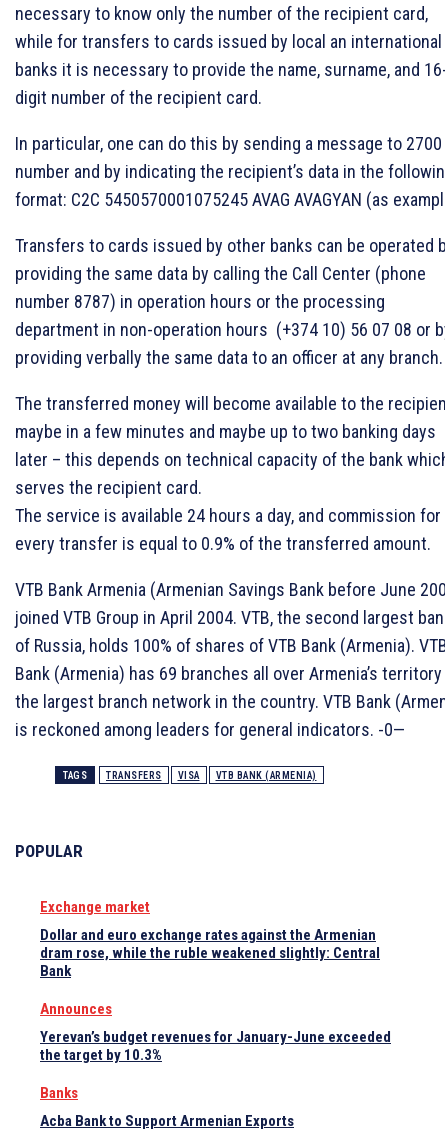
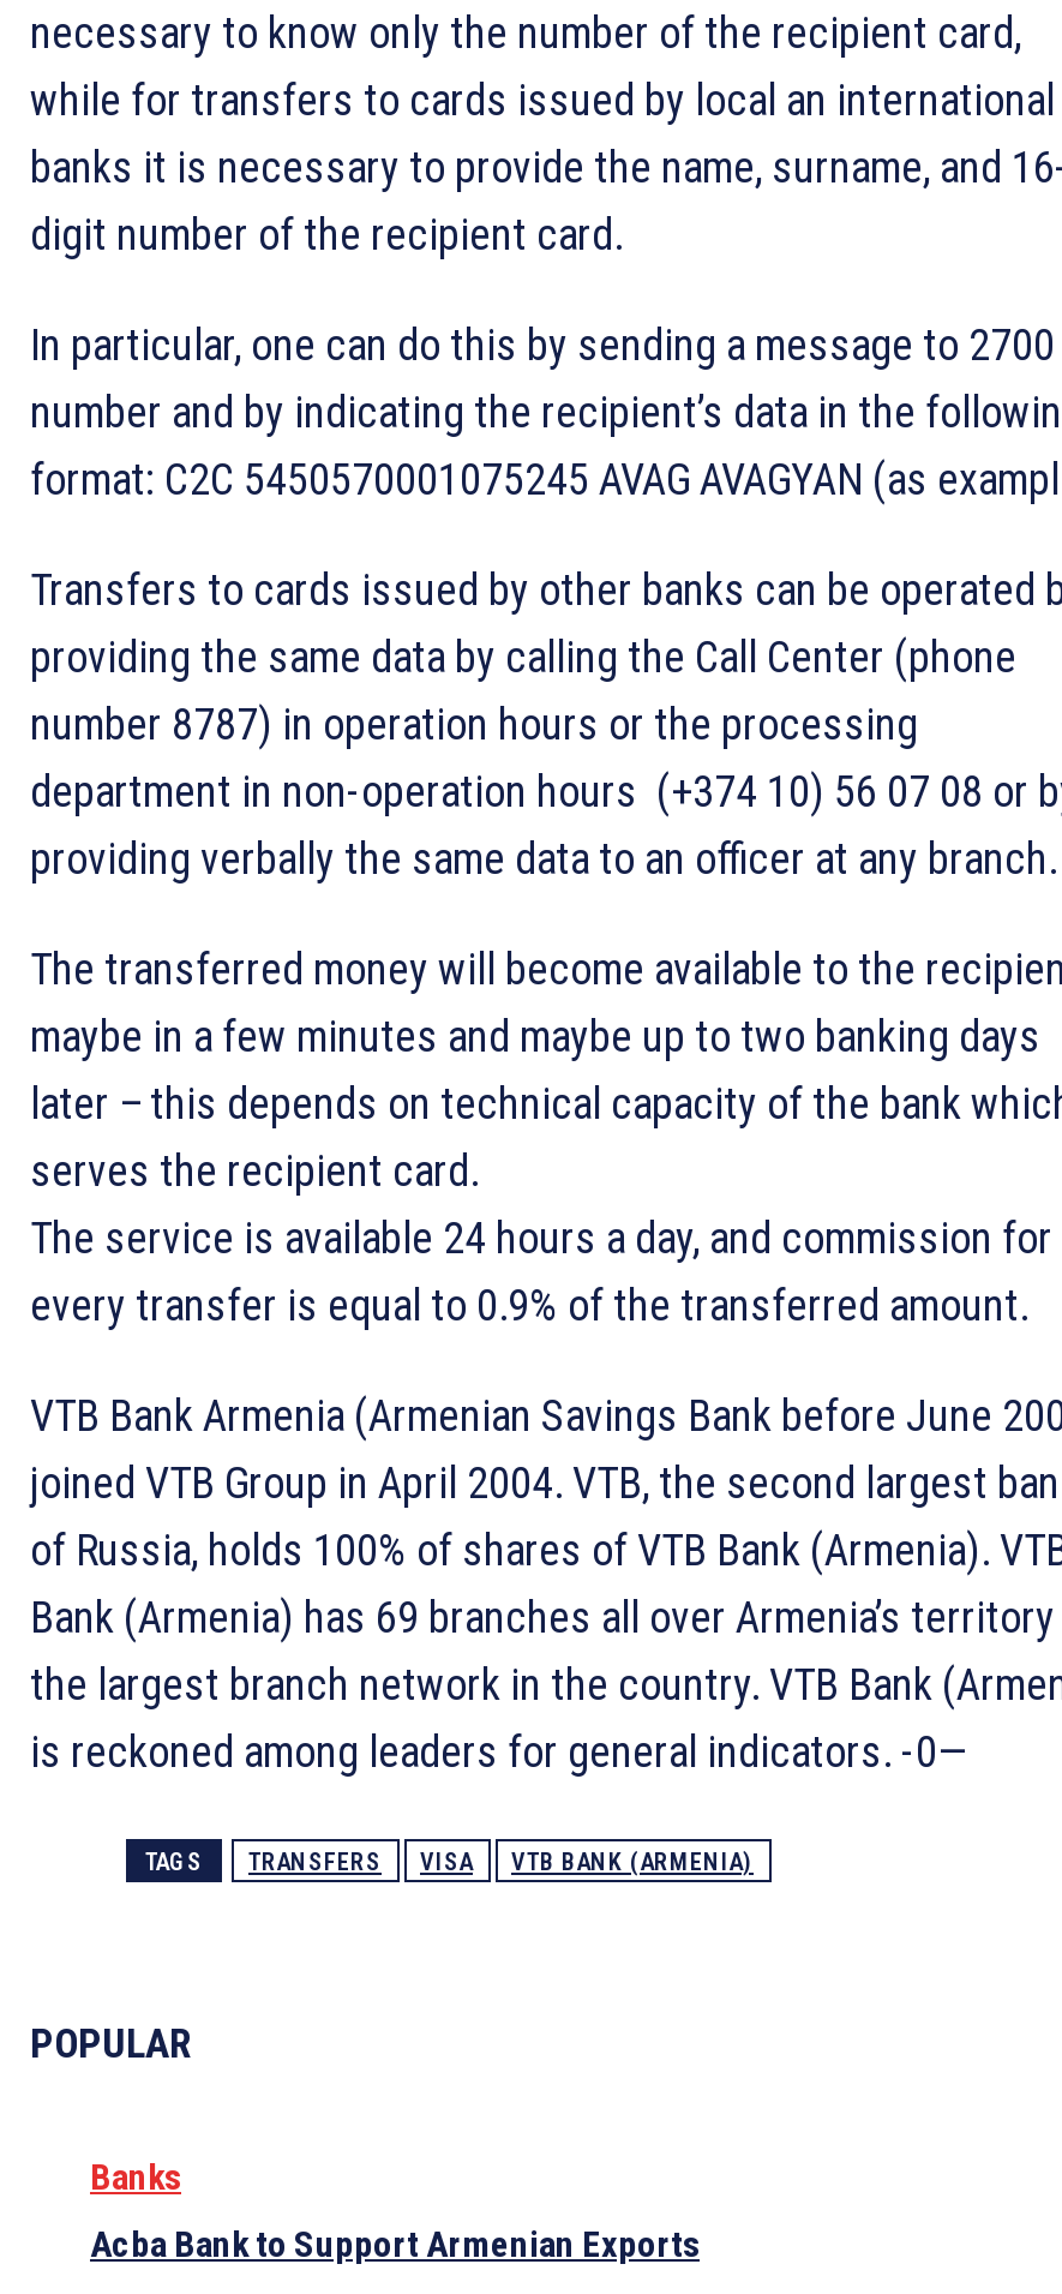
[40,898,391,1064] Exchange market | Dollar and euro exchange rates against the Armenian | dram rose, while the ruble weakened slightly: Central | Bank | Announces | Yerevan’s budget revenues for January-June exceeded | the target by 10.3% -> none

